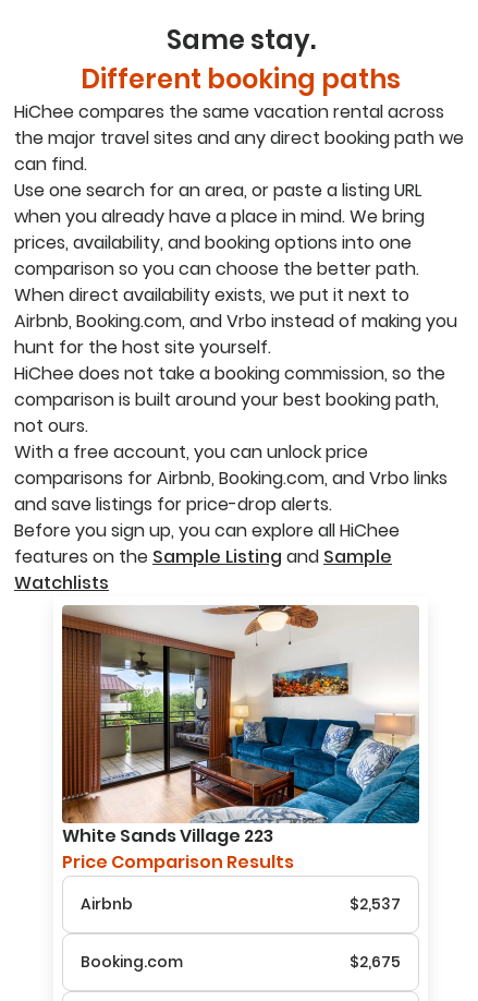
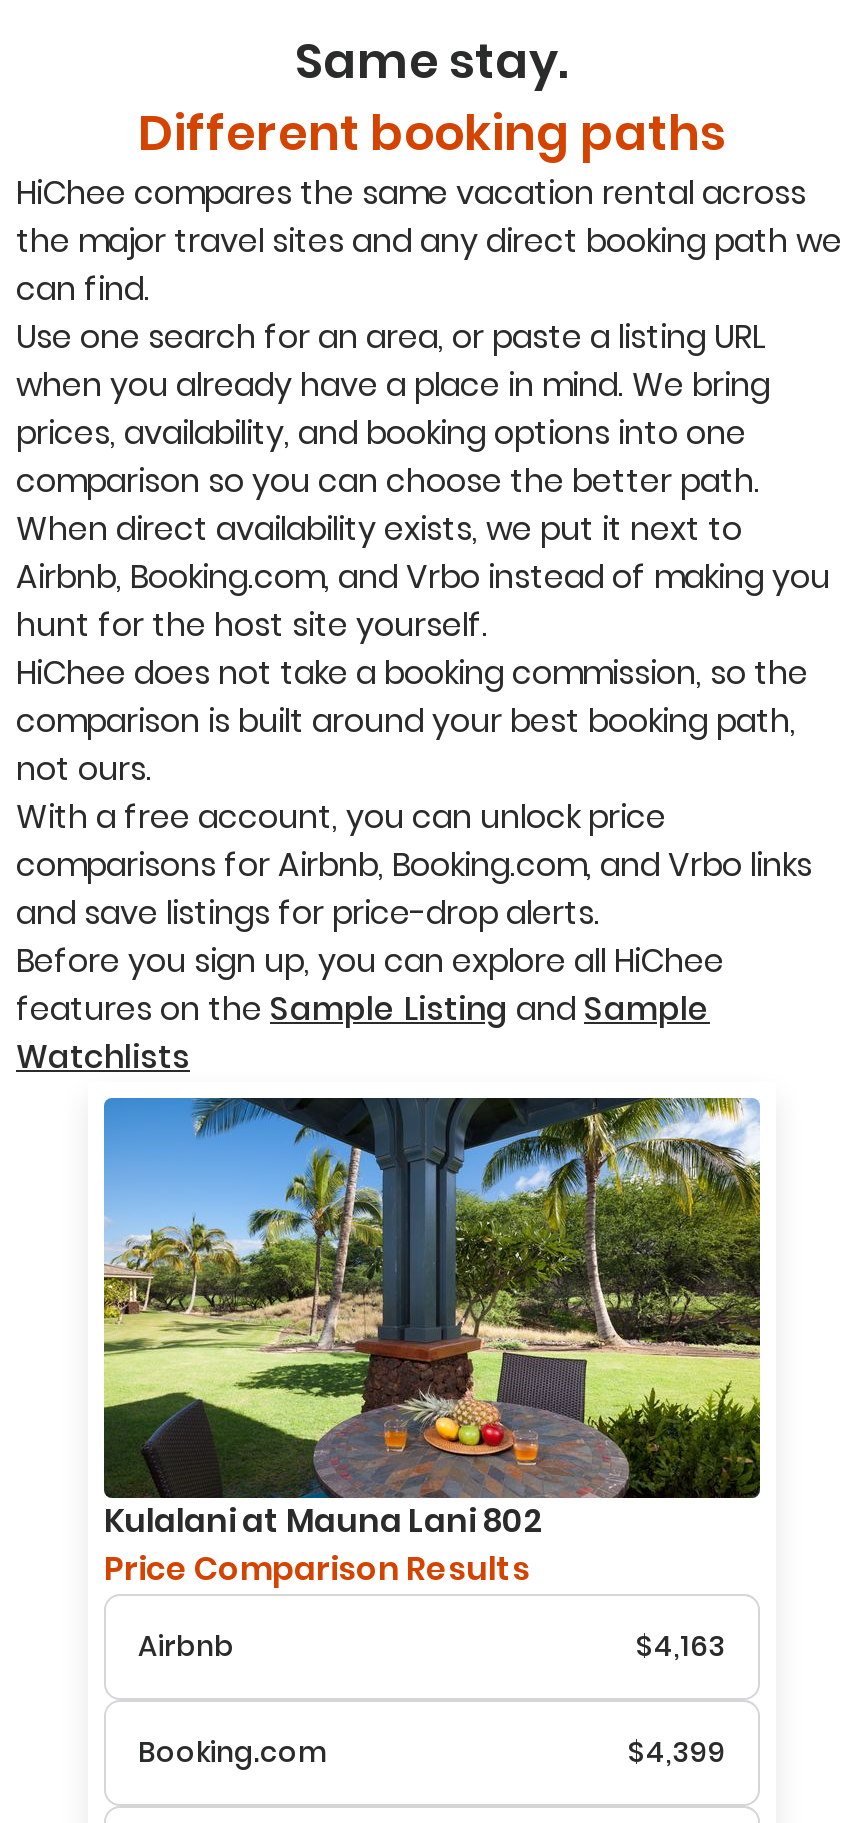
[61,604,420,848] [image] | White Sands Village 223 -> [102,1096,762,1544] [image] | Kulalani at Mauna Lani 802
[350,893,401,915] $2,537 -> [636,1626,726,1666] $4,163
[350,951,401,973] $2,675 -> [628,1732,726,1772] $4,399

